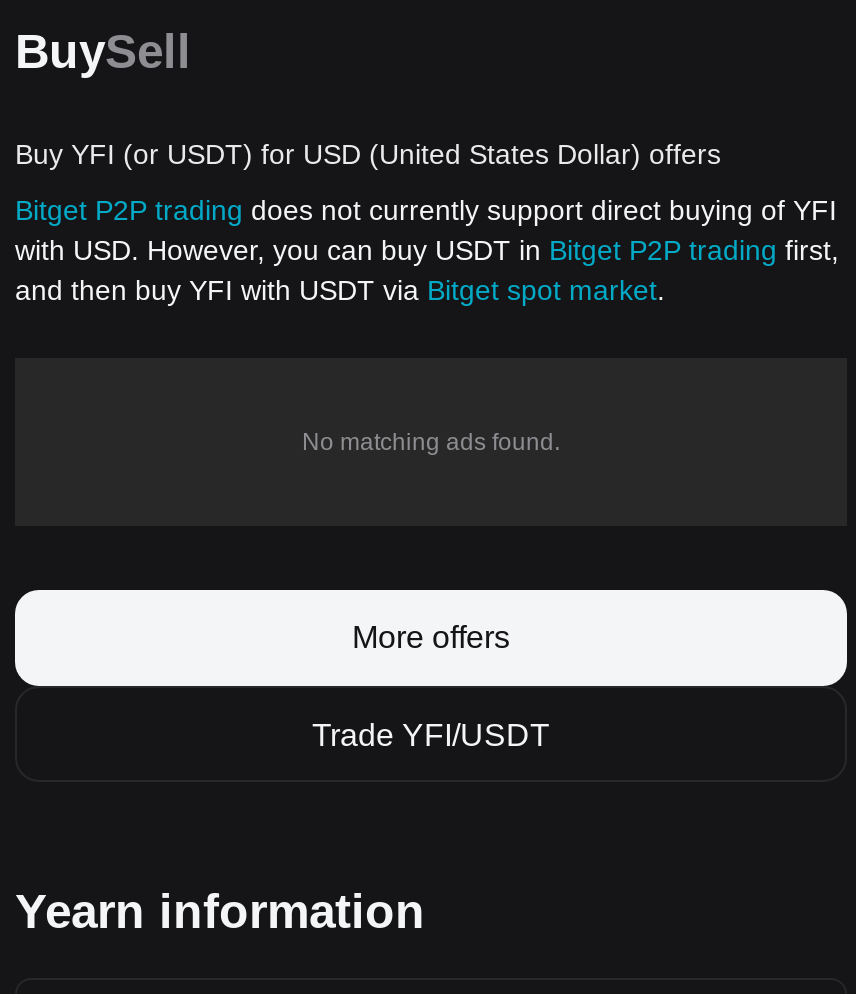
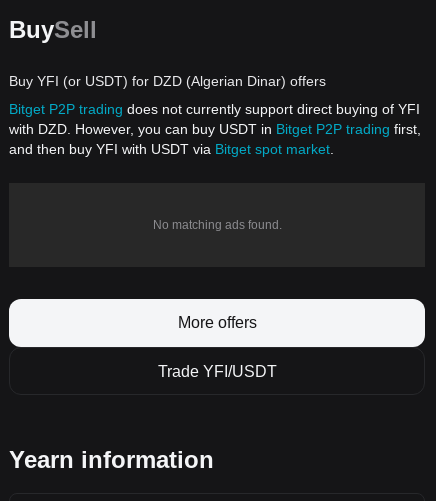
[15,138,721,170] Buy YFI (or USDT) for USD (United States Dollar) offers -> [9,73,326,89] Buy YFI (or USDT) for DZD (Algerian Dinar) offers
[15,234,839,266] with USD. However, you can buy USDT in Bitget P2P trading first, -> [9,121,421,137] with DZD. However, you can buy USDT in Bitget P2P trading first,

